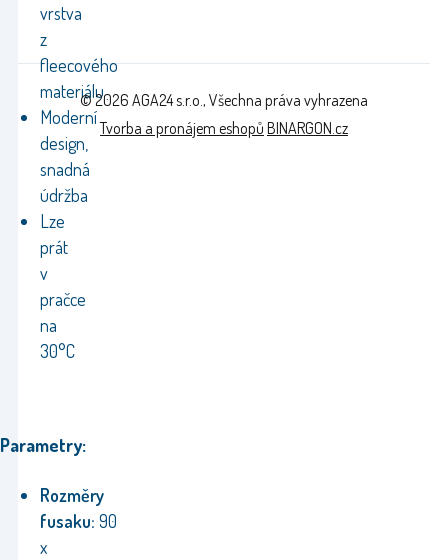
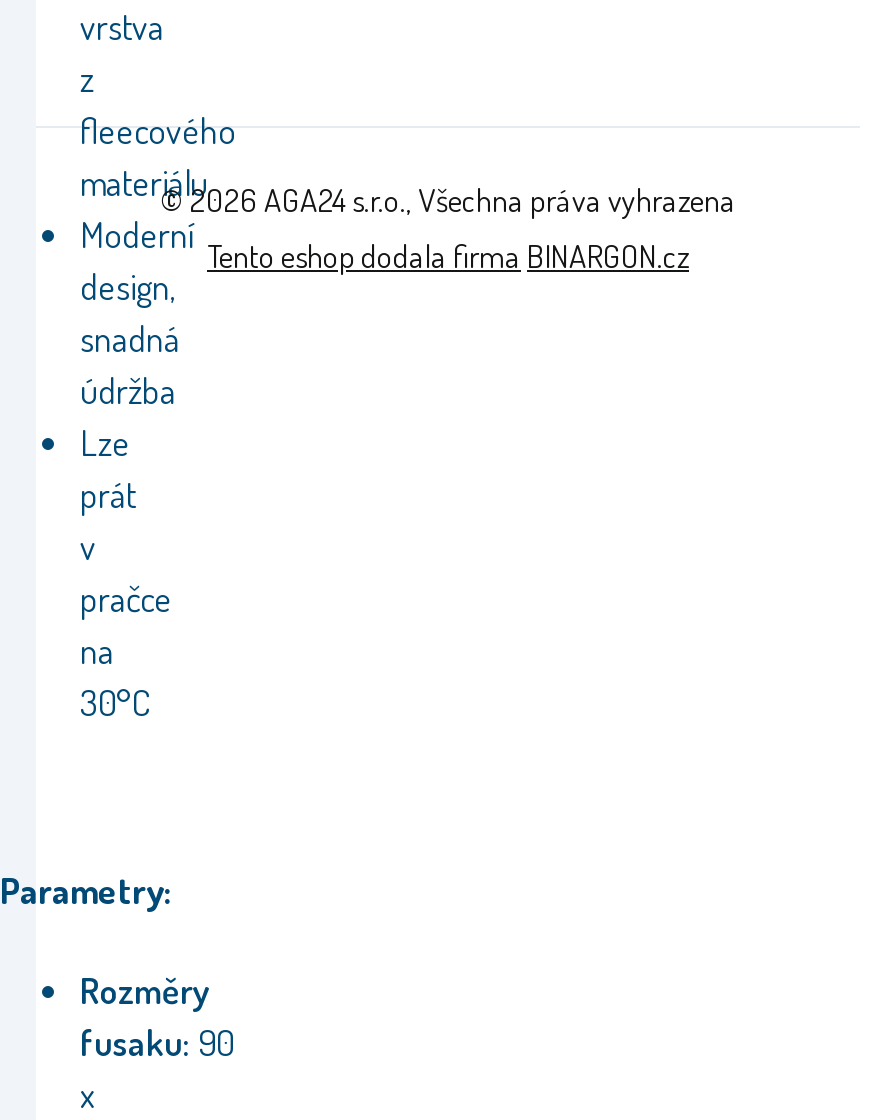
[100,118,348,138] Tvorba a pronájem eshopů BINARGON.cz -> [207,236,689,276] Tento eshop dodala firma BINARGON.cz

